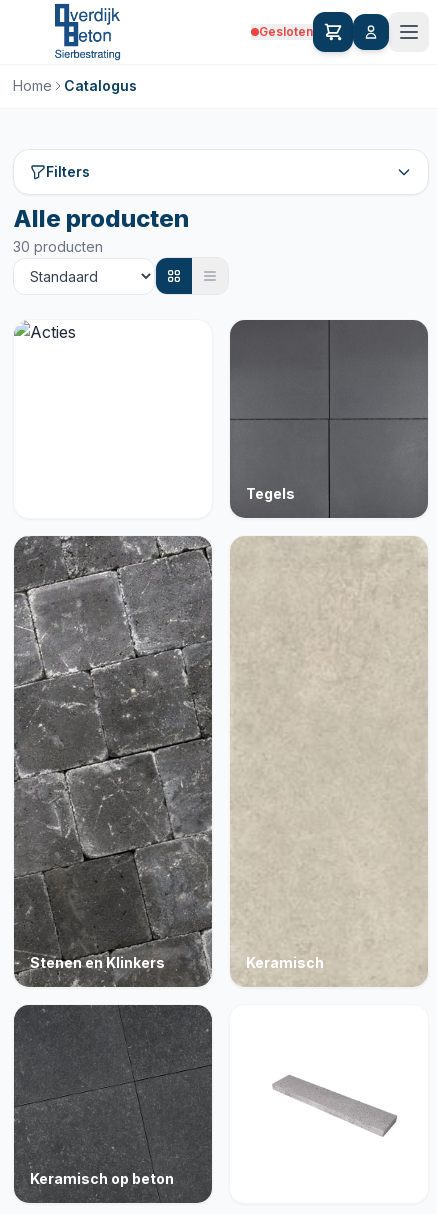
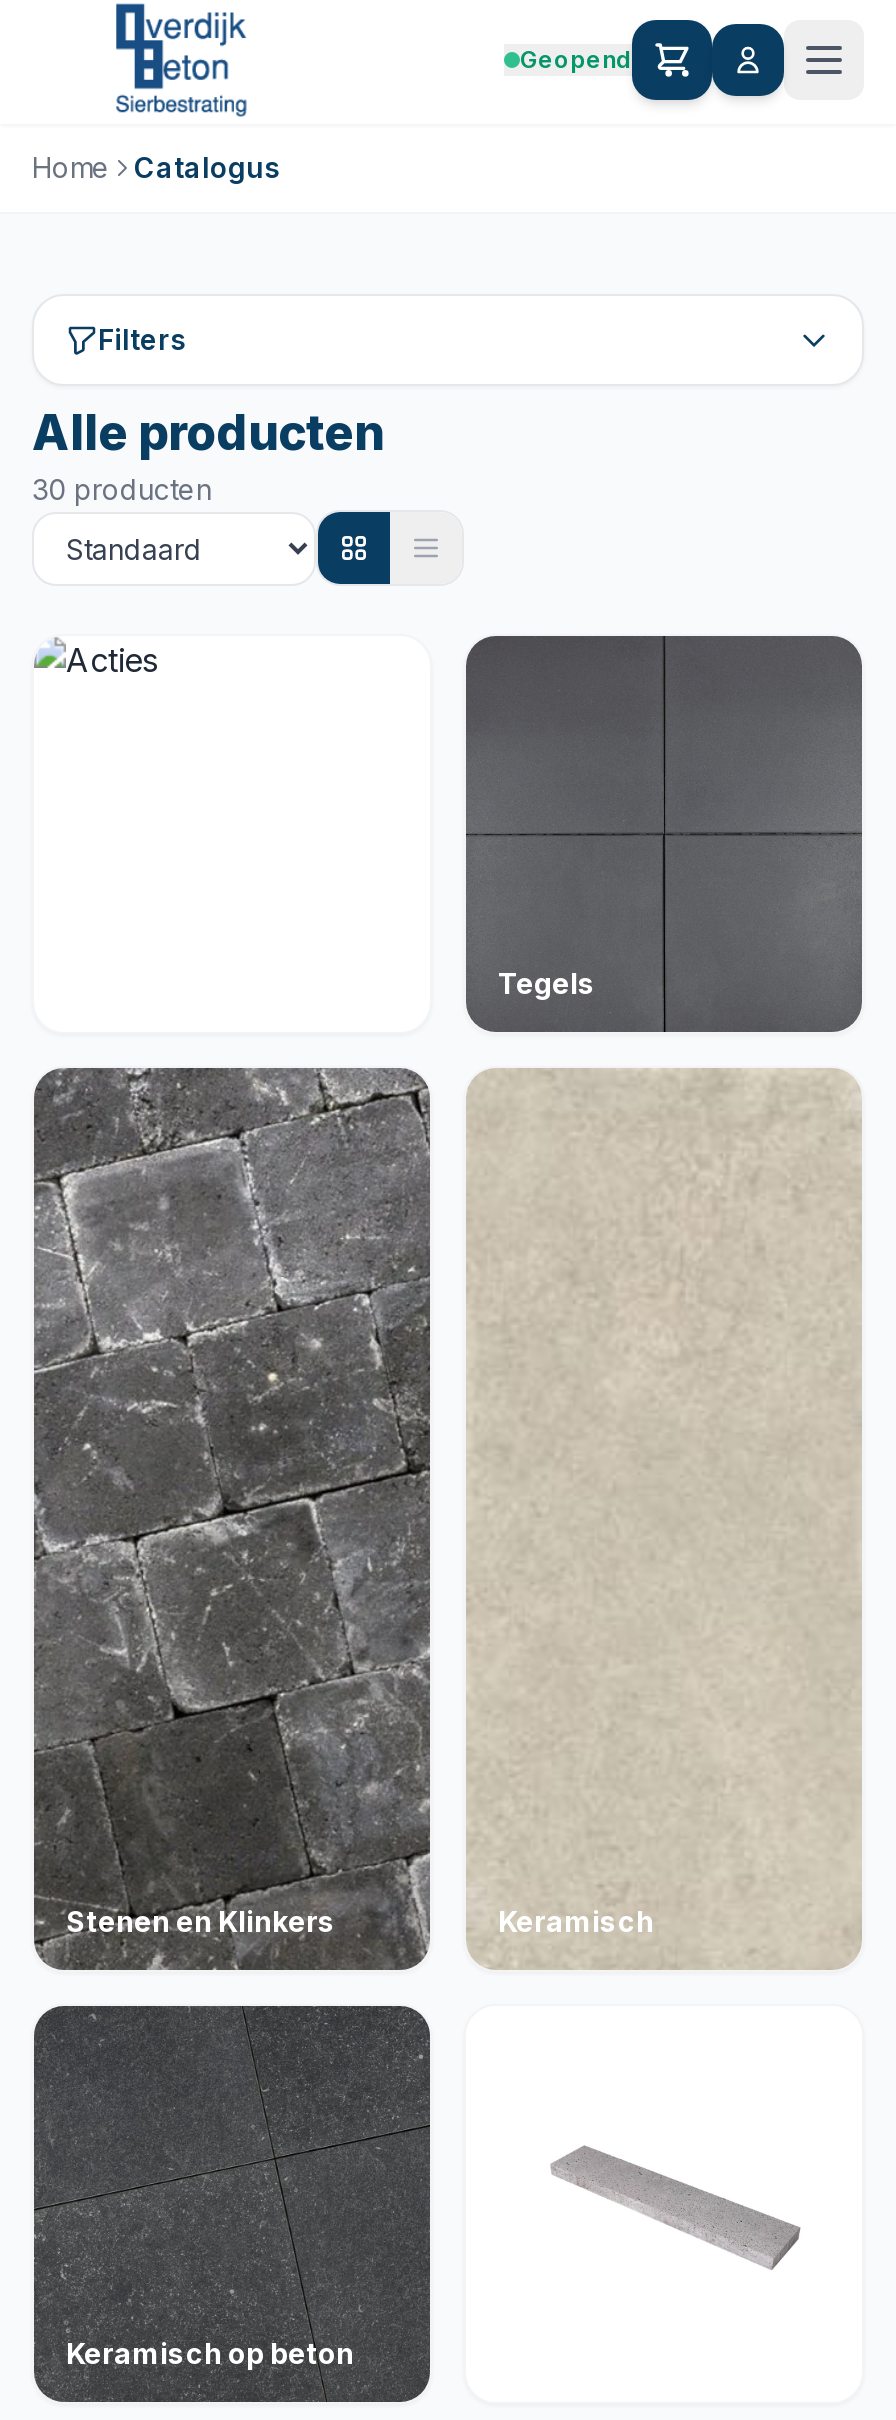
[259,24,313,39] Gesloten -> [520,44,632,74] Geopend

